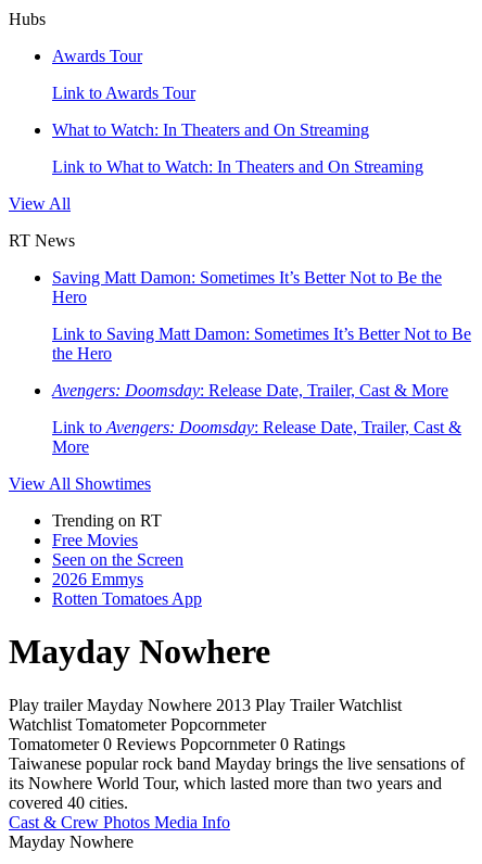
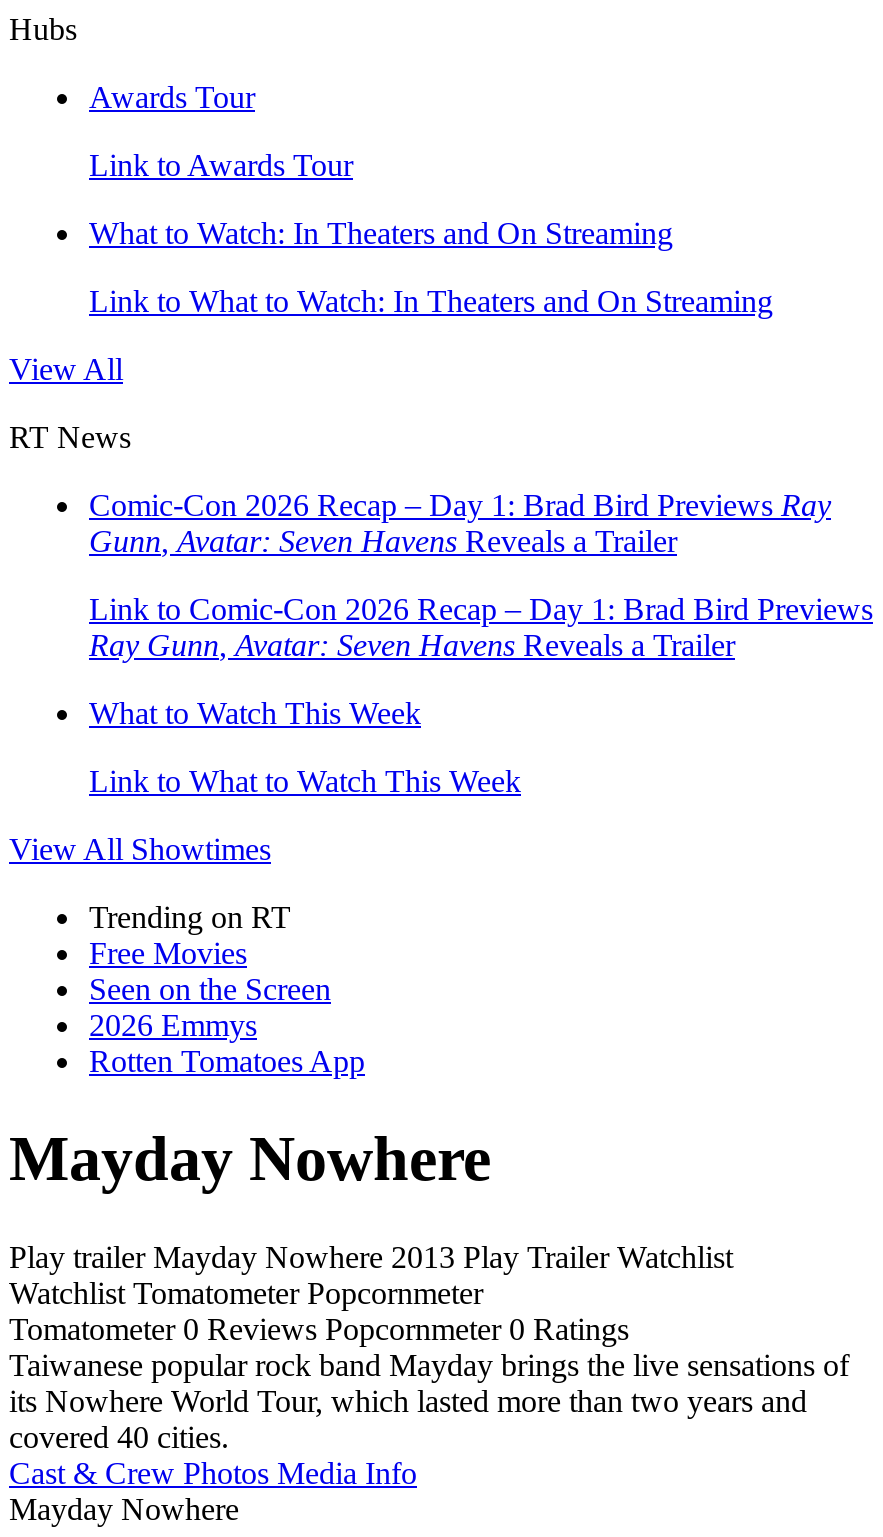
[52,268,442,306] Saving Matt Damon: Sometimes It’s Better Not to Be the | Hero -> [89,488,831,558] Comic-Con 2026 Recap – Day 1: Brad Bird Previews Ray | Gunn, Avatar: Seven Havens Reveals a Trailer
[52,325,471,363] Link to Saving Matt Damon: Sometimes It’s Better Not to Be | the Hero -> [89,592,873,662] Link to Comic-Con 2026 Recap – Day 1: Brad Bird Previews | Ray Gunn, Avatar: Seven Havens Reveals a Trailer
[52,381,448,399] Avengers: Doomsday: Release Date, Trailer, Cast & More -> [89,696,421,730] What to Watch This Week
[52,418,461,456] Link to Avengers: Doomsday: Release Date, Trailer, Cast & | More -> [89,764,521,798] Link to What to Watch This Week

